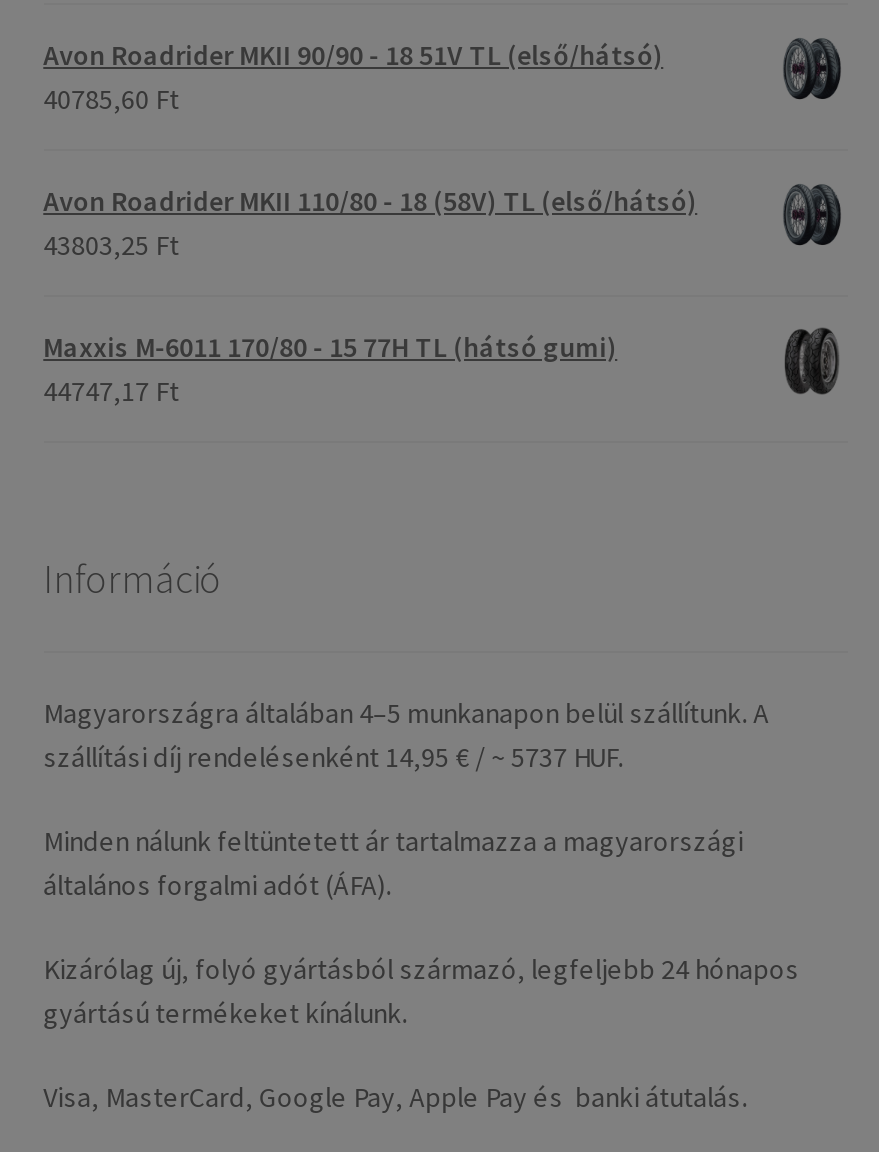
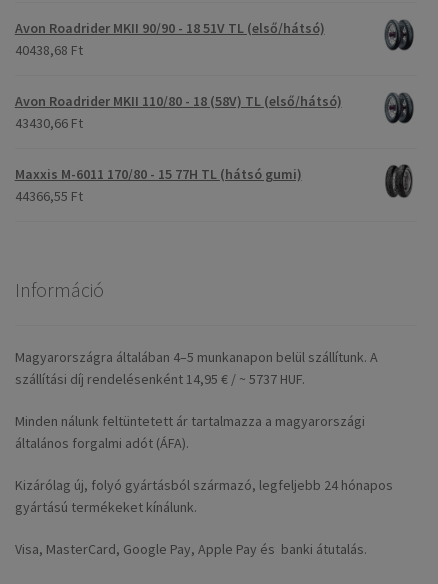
[43,80,179,116] 40785,60 Ft -> [15,41,83,59] 40438,68 Ft
[43,226,179,262] 43803,25 Ft -> [15,114,83,132] 43430,66 Ft
[43,372,179,408] 44747,17 Ft -> [15,187,83,205] 44366,55 Ft

